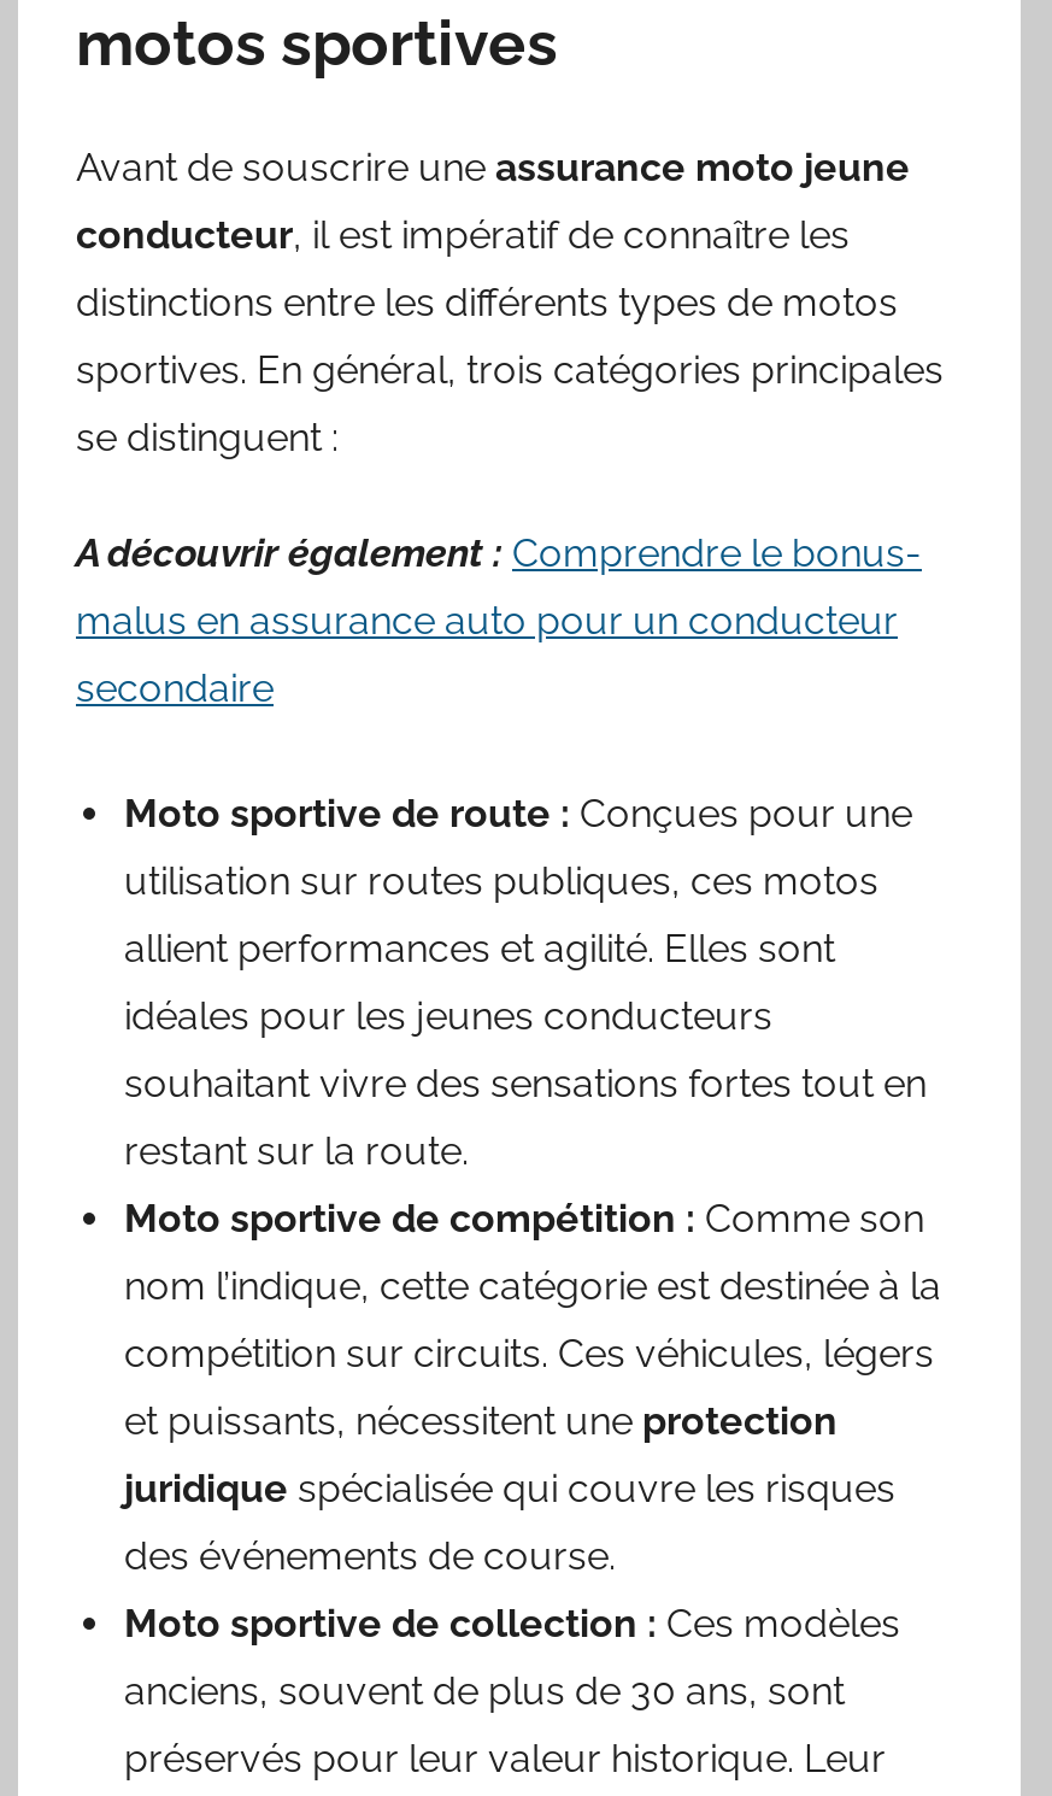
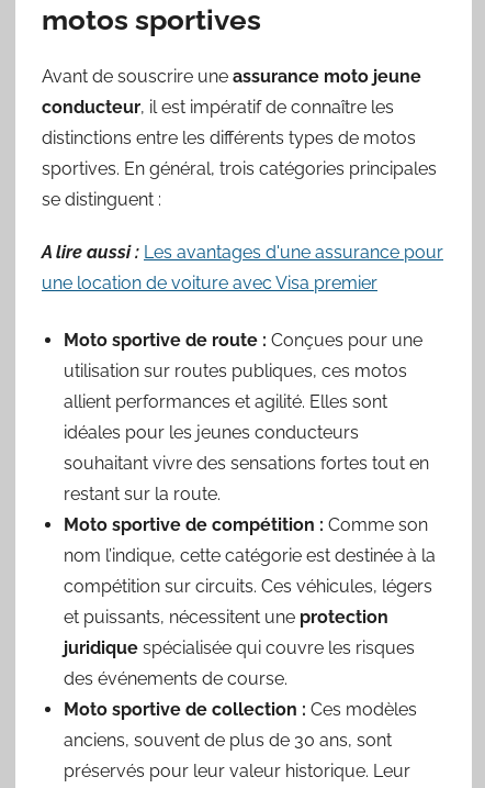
[76,530,922,710] A découvrir également : Comprendre le bonus- | malus en assurance auto pour un conducteur | secondaire -> [42,241,443,293] A lire aussi : Les avantages d'une assurance pour | une location de voiture avec Visa premier

